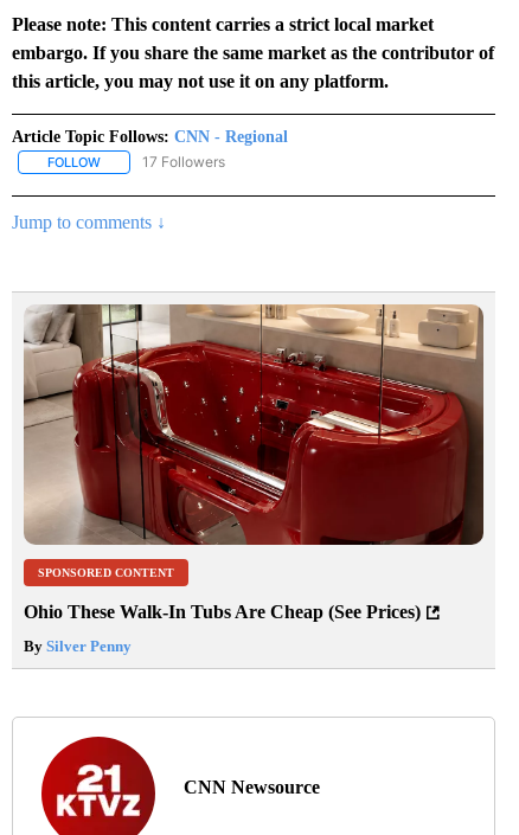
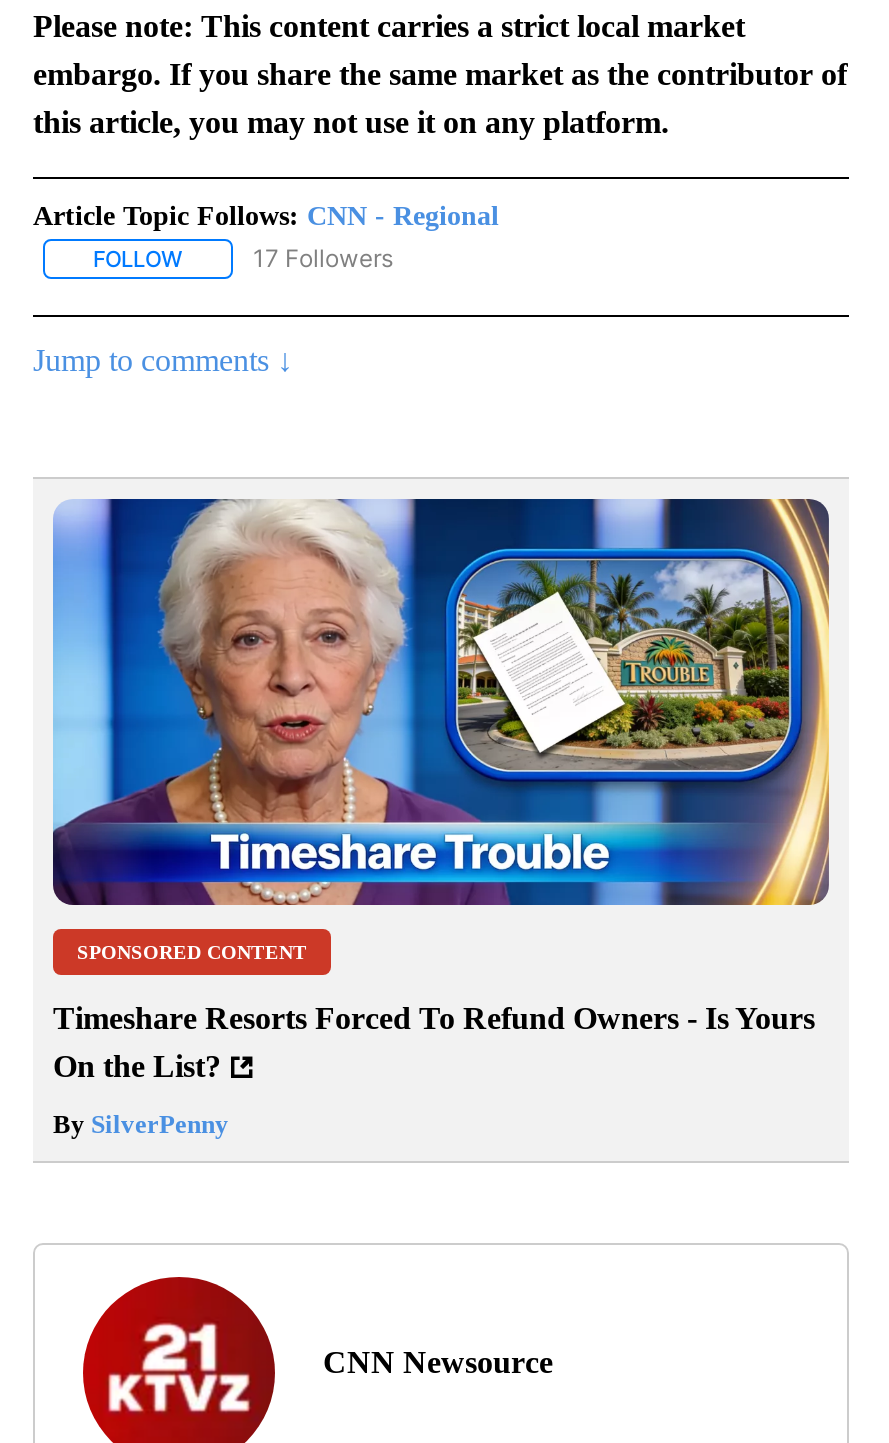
[23,303,485,546] [image] -> [51,497,831,907] [image]
[24,602,421,622] Ohio These Walk-In Tubs Are Cheap (See Prices) -> [53,1001,815,1083] Timeshare Resorts Forced To Refund Owners - Is Yours | On the List?

